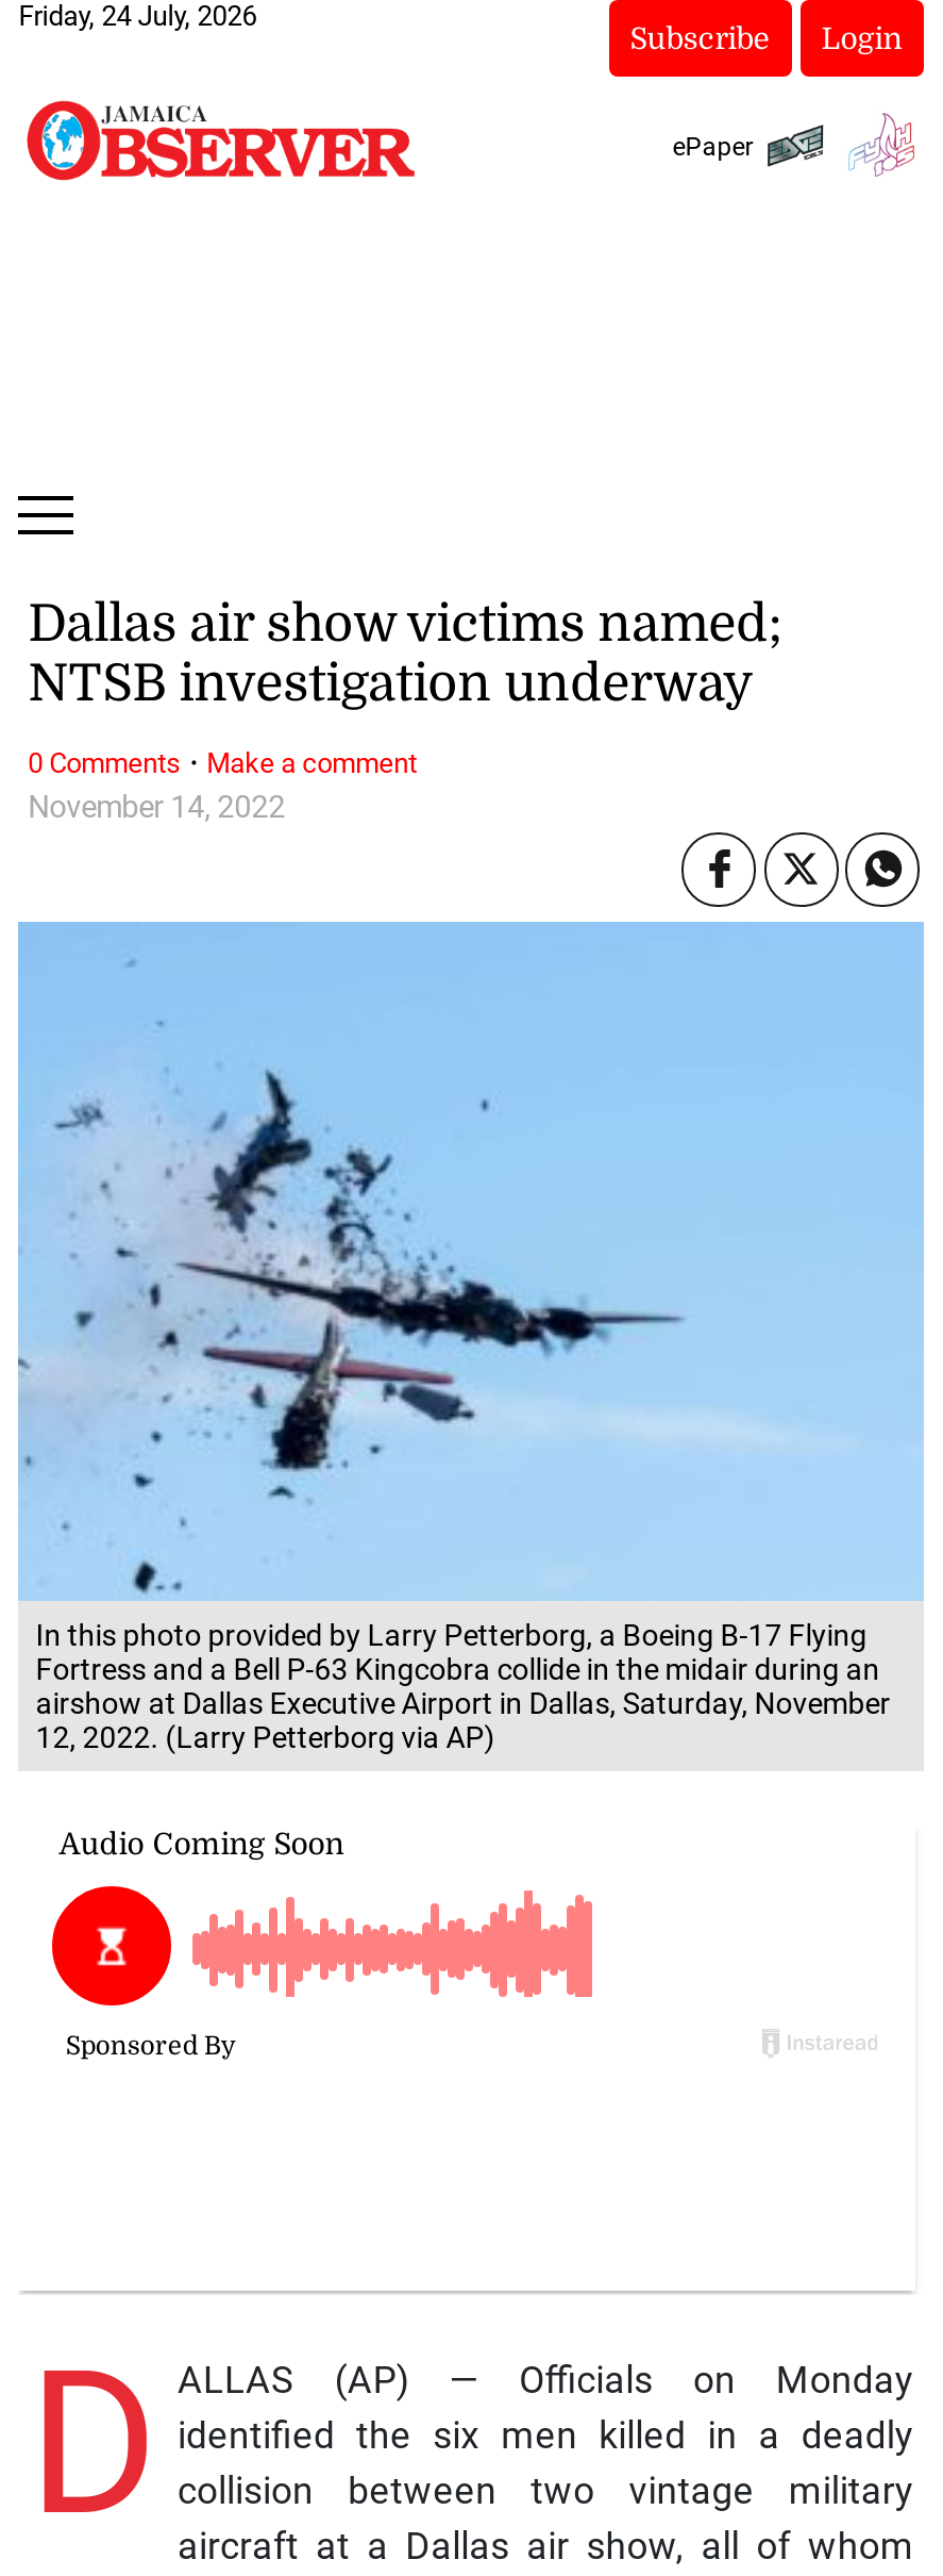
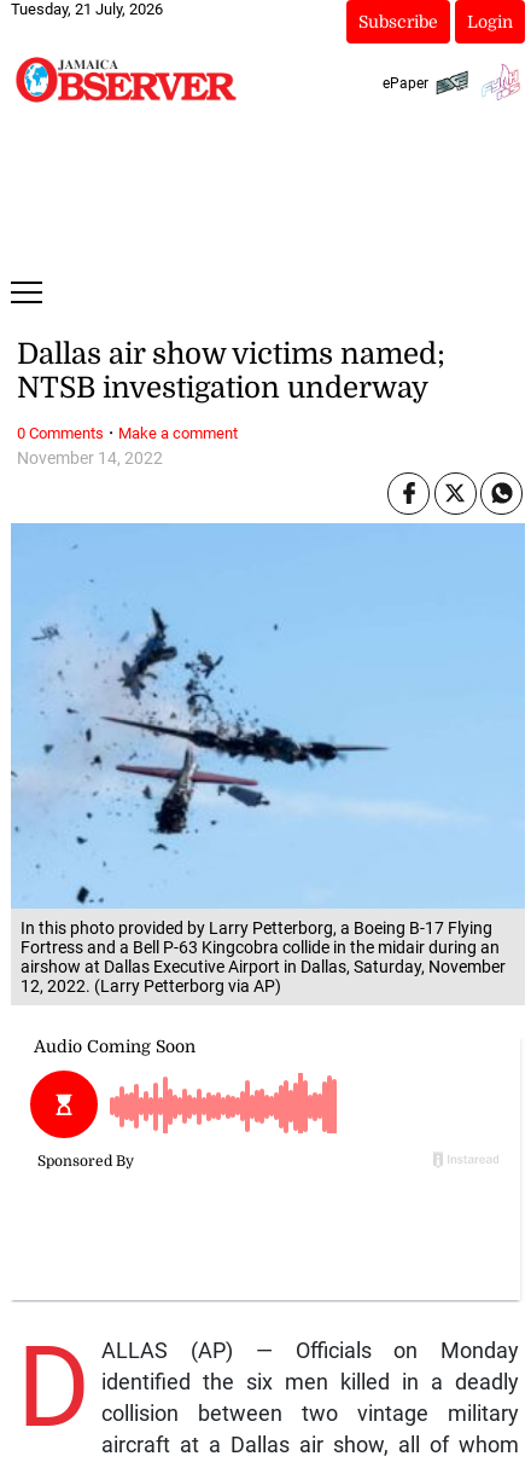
[18,0,257,32] Friday, 24 July, 2026 -> [11,0,163,18] Tuesday, 21 July, 2026

